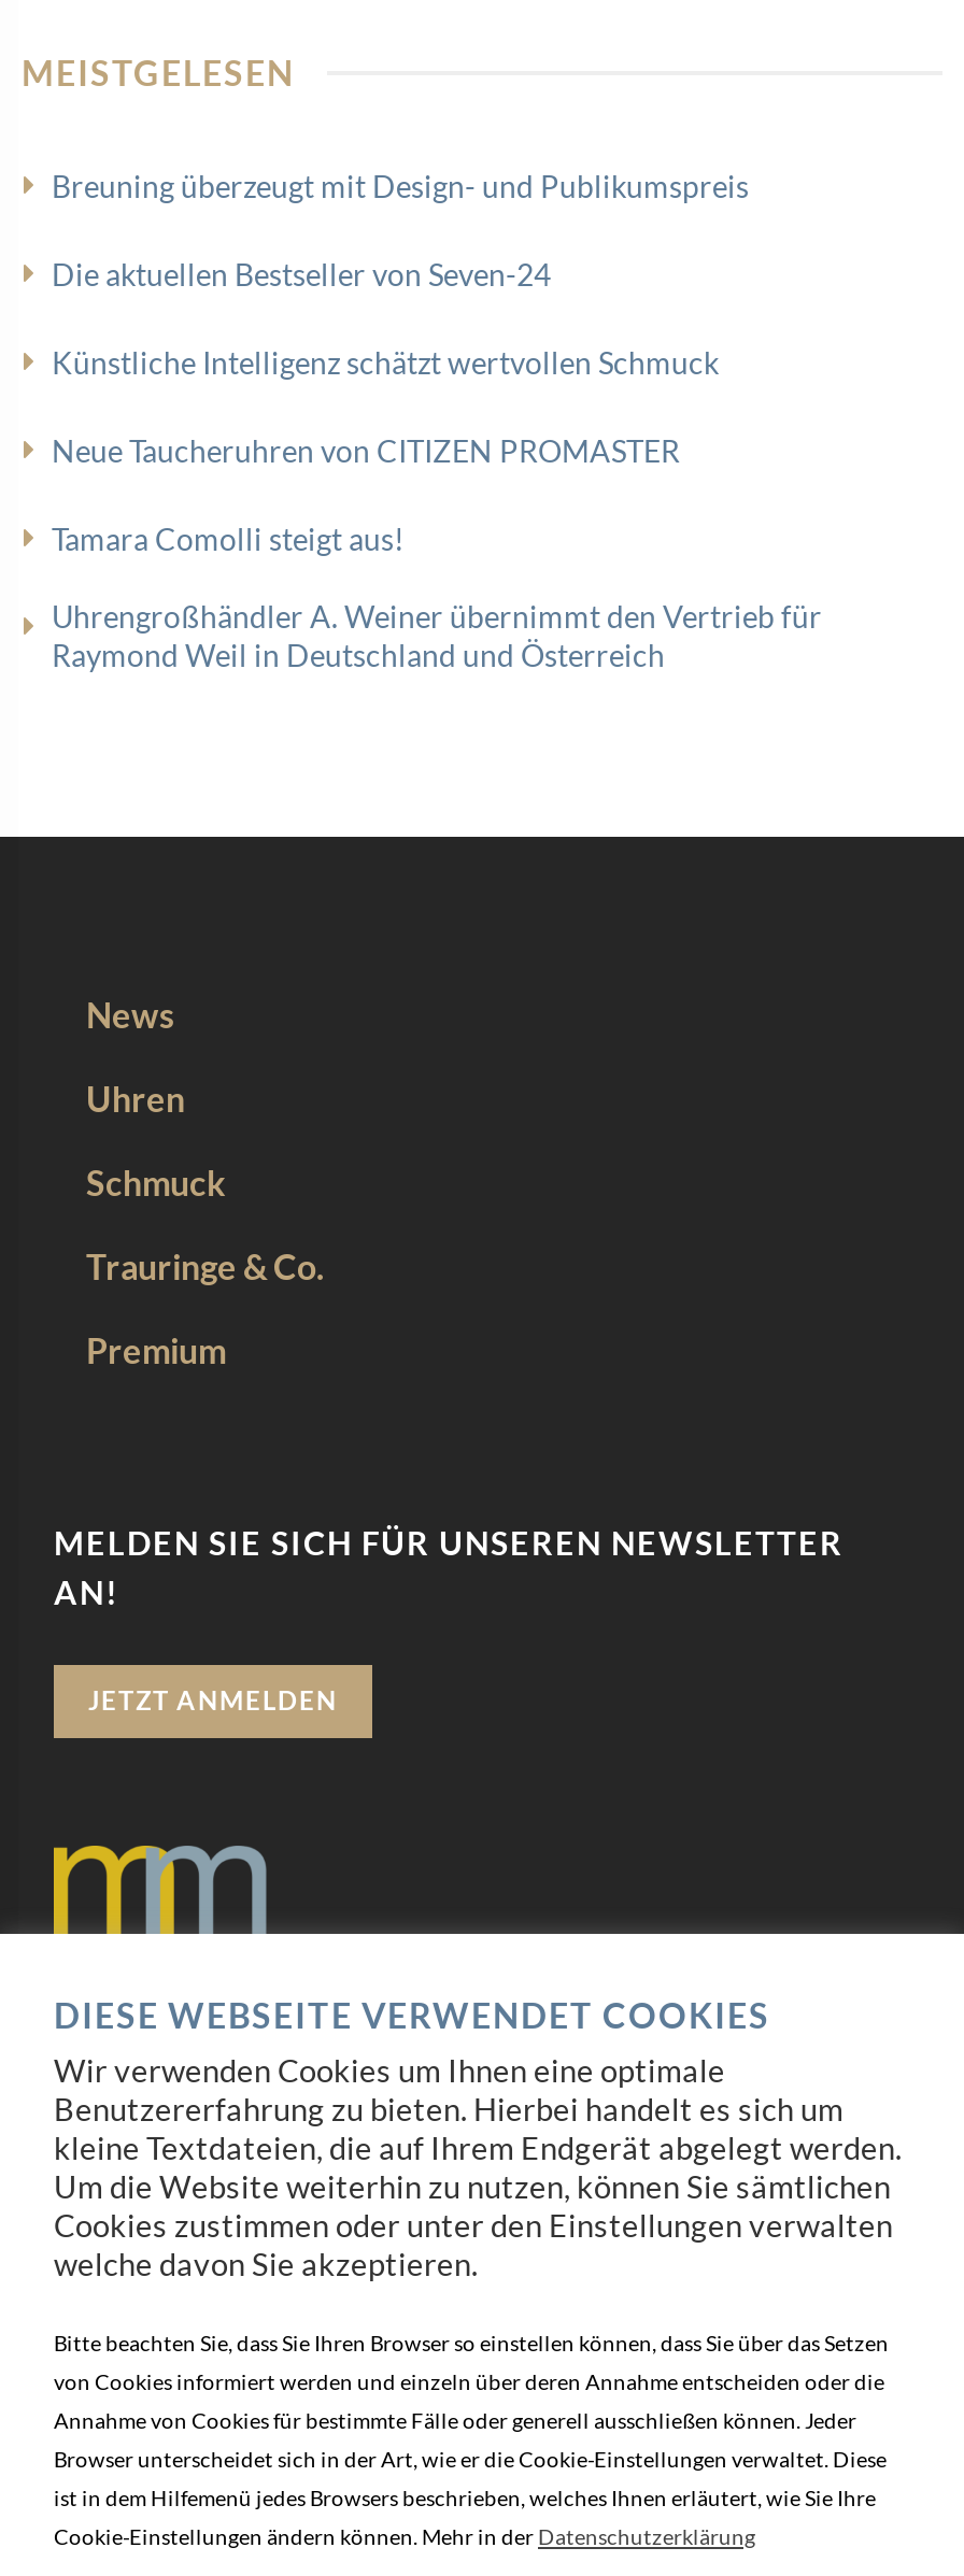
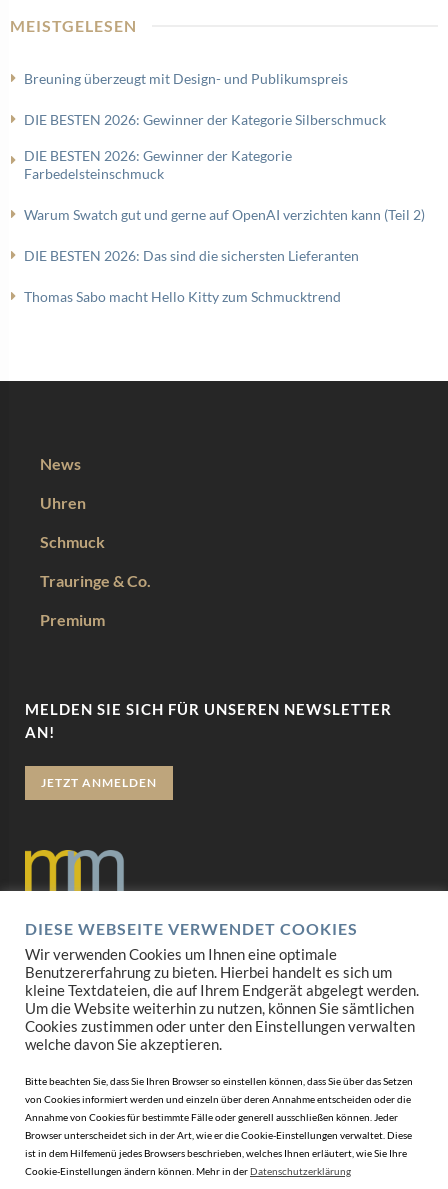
[52,256,551,293] Die aktuellen Bestseller von Seven-24 -> [24,111,386,128] DIE BESTEN 2026: Gewinner der Kategorie Silberschmuck
[52,344,719,381] Künstliche Intelligenz schätzt wertvollen Schmuck -> [24,147,292,182] DIE BESTEN 2026: Gewinner der Kategorie | Farbedelsteinschmuck
[52,432,680,469] Neue Taucheruhren von CITIZEN PROMASTER -> [24,206,425,223] Warum Swatch gut und gerne auf OpenAI verzichten kann (Teil 2)
[52,521,405,557] Tamara Comolli steigt aus! -> [24,247,359,264] DIE BESTEN 2026: Das sind die sichersten Lieferanten
[52,598,822,673] Uhrengroßhändler A. Weiner übernimmt den Vertrieb für | Raymond Weil in Deutschland und Österreich -> [24,288,341,305] Thomas Sabo macht Hello Kitty zum Schmucktrend

